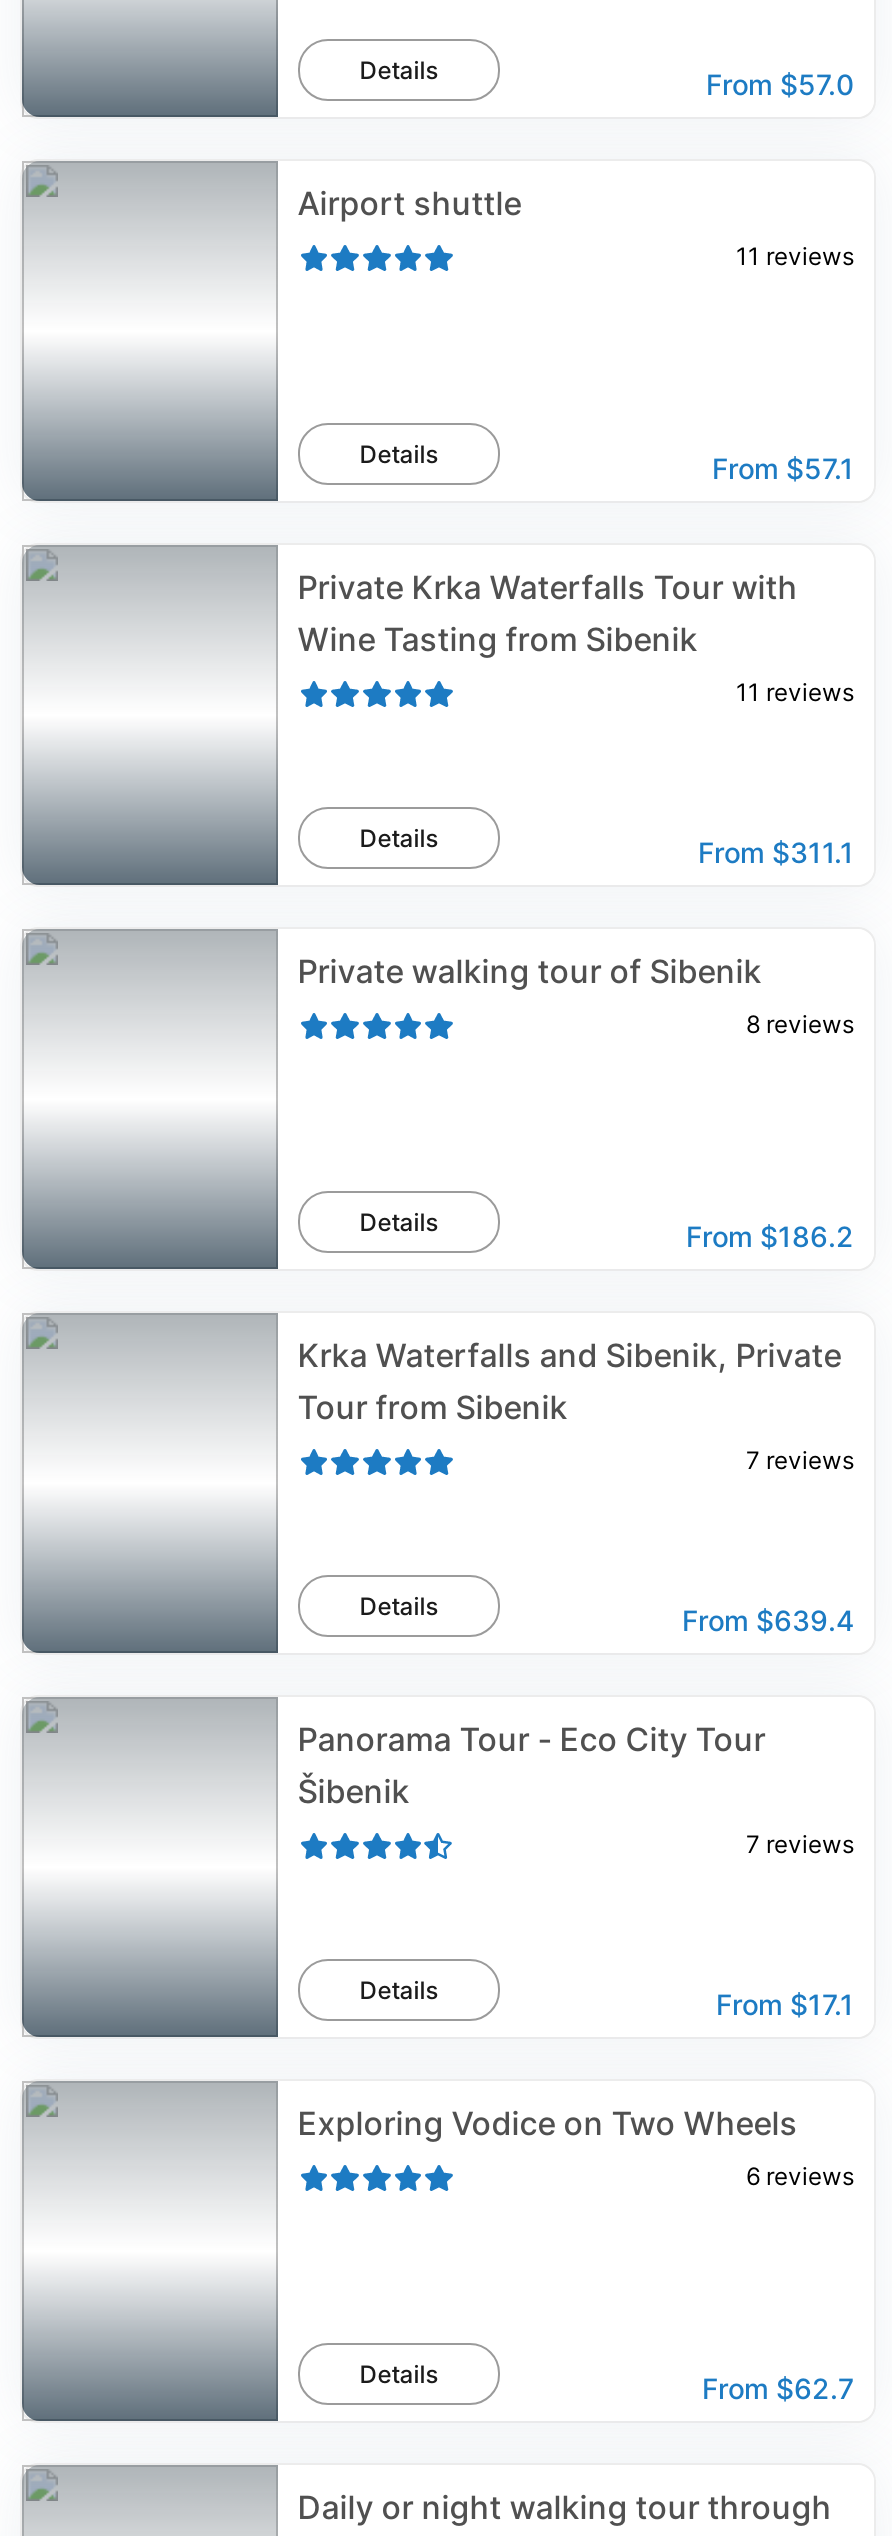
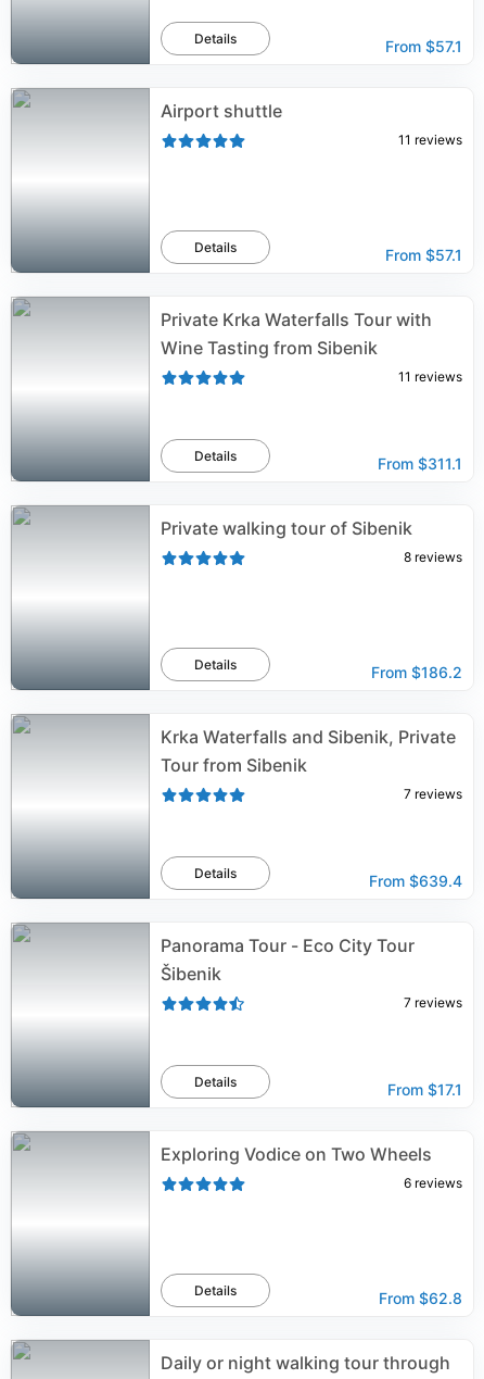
[706,67,854,101] From $57.0 -> [385,37,462,55] From $57.1
[702,2371,854,2405] From $62.7 -> [379,1289,462,1307] From $62.8

